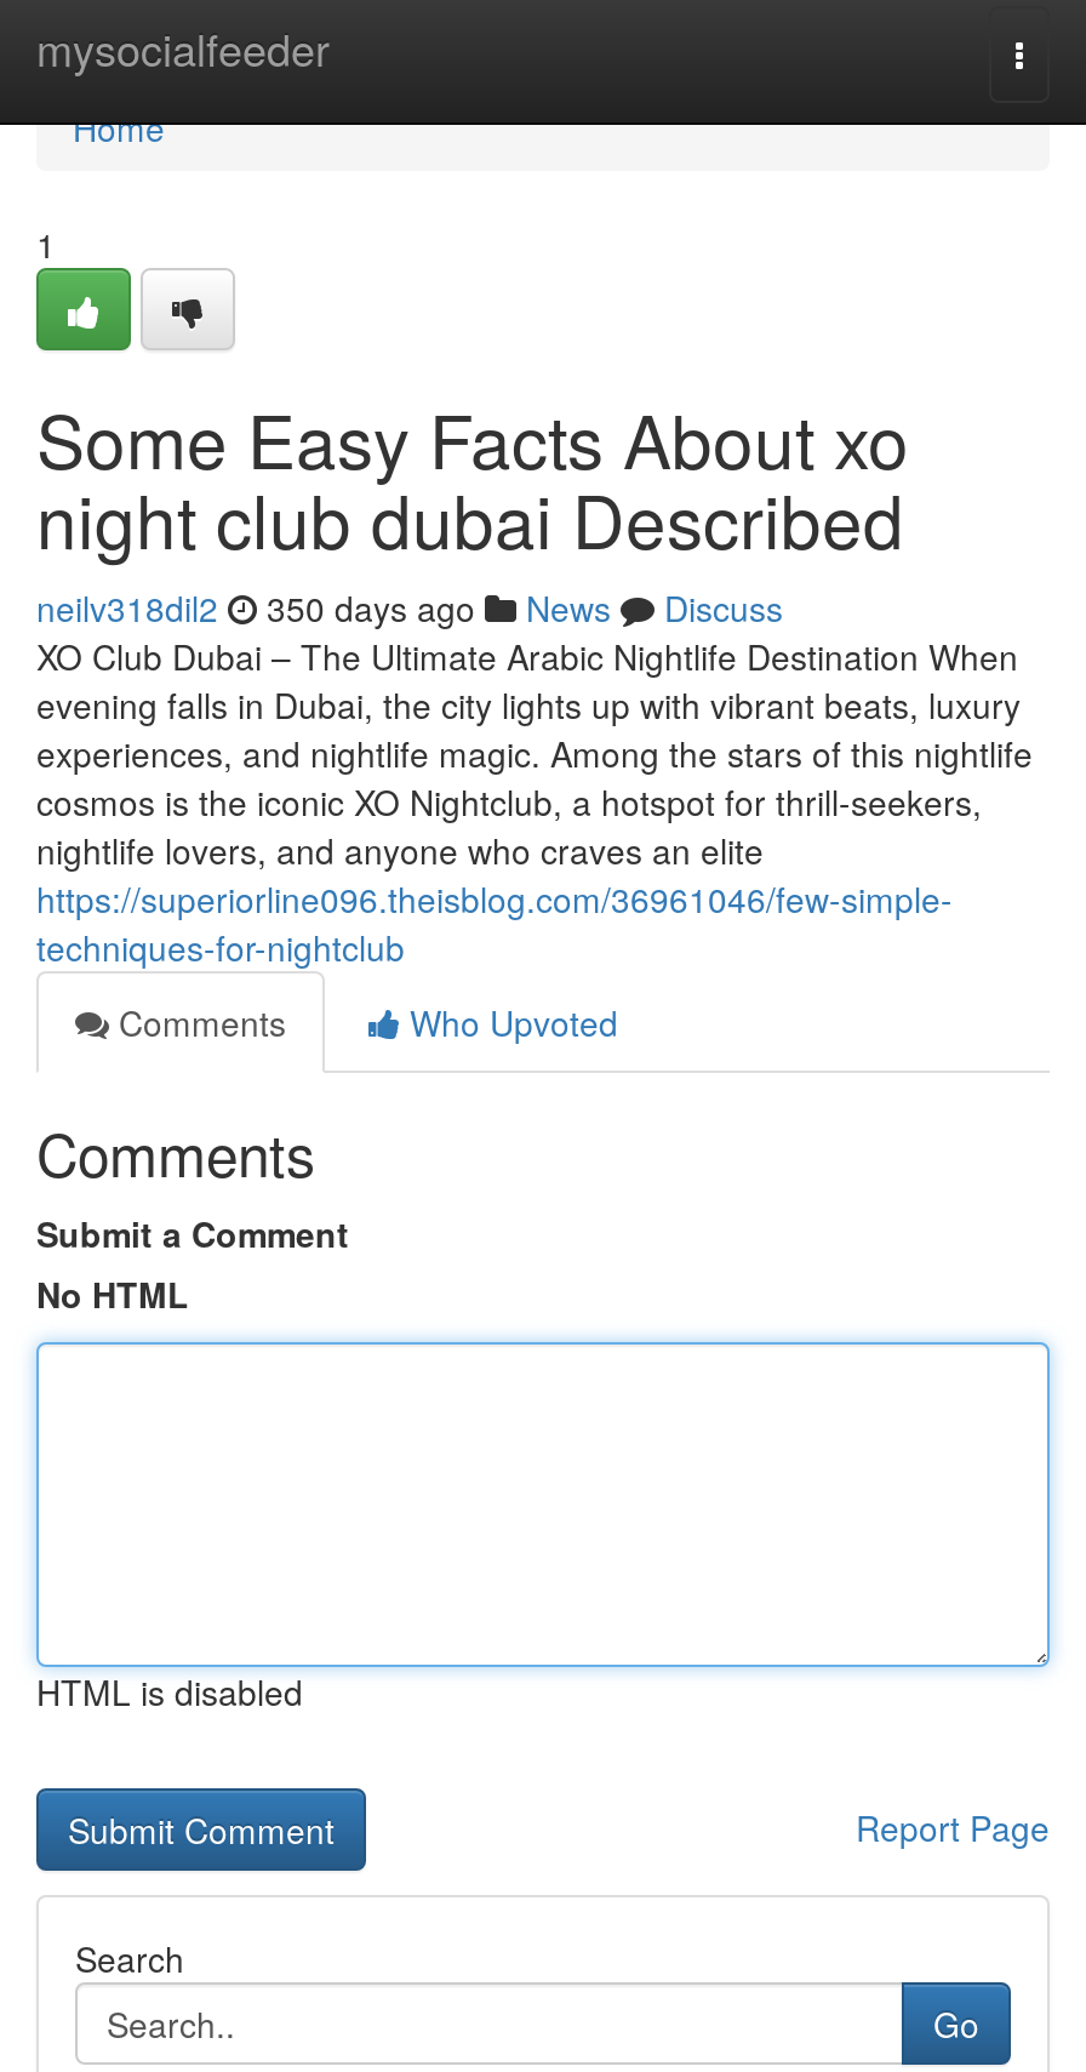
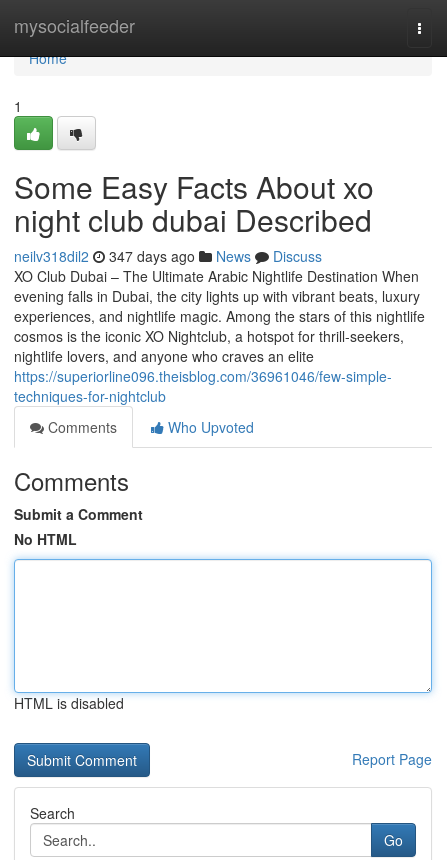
[36,583,783,632] neilv318dil2 350 days ago News Discuss -> [14,246,322,266] neilv318dil2 347 days ago News Discuss

